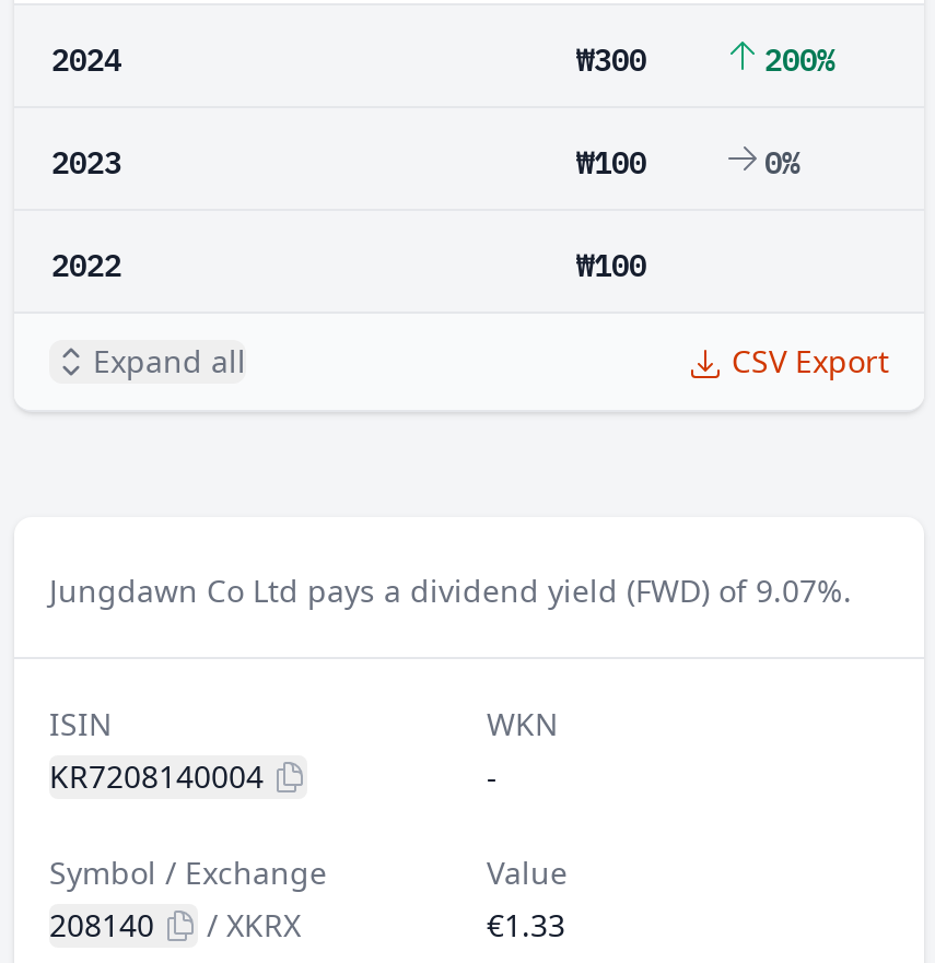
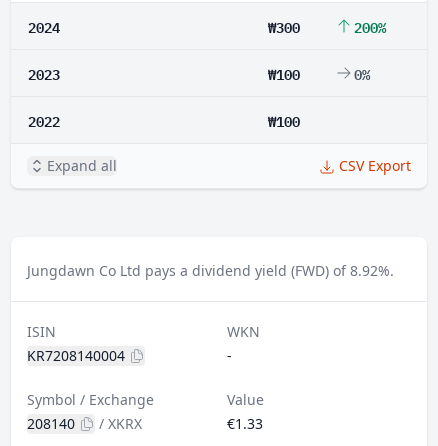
[49,569,852,611] Jungdawn Co Ltd pays a dividend yield (FWD) of 9.07%. -> [27,261,394,280] Jungdawn Co Ltd pays a dividend yield (FWD) of 8.92%.

